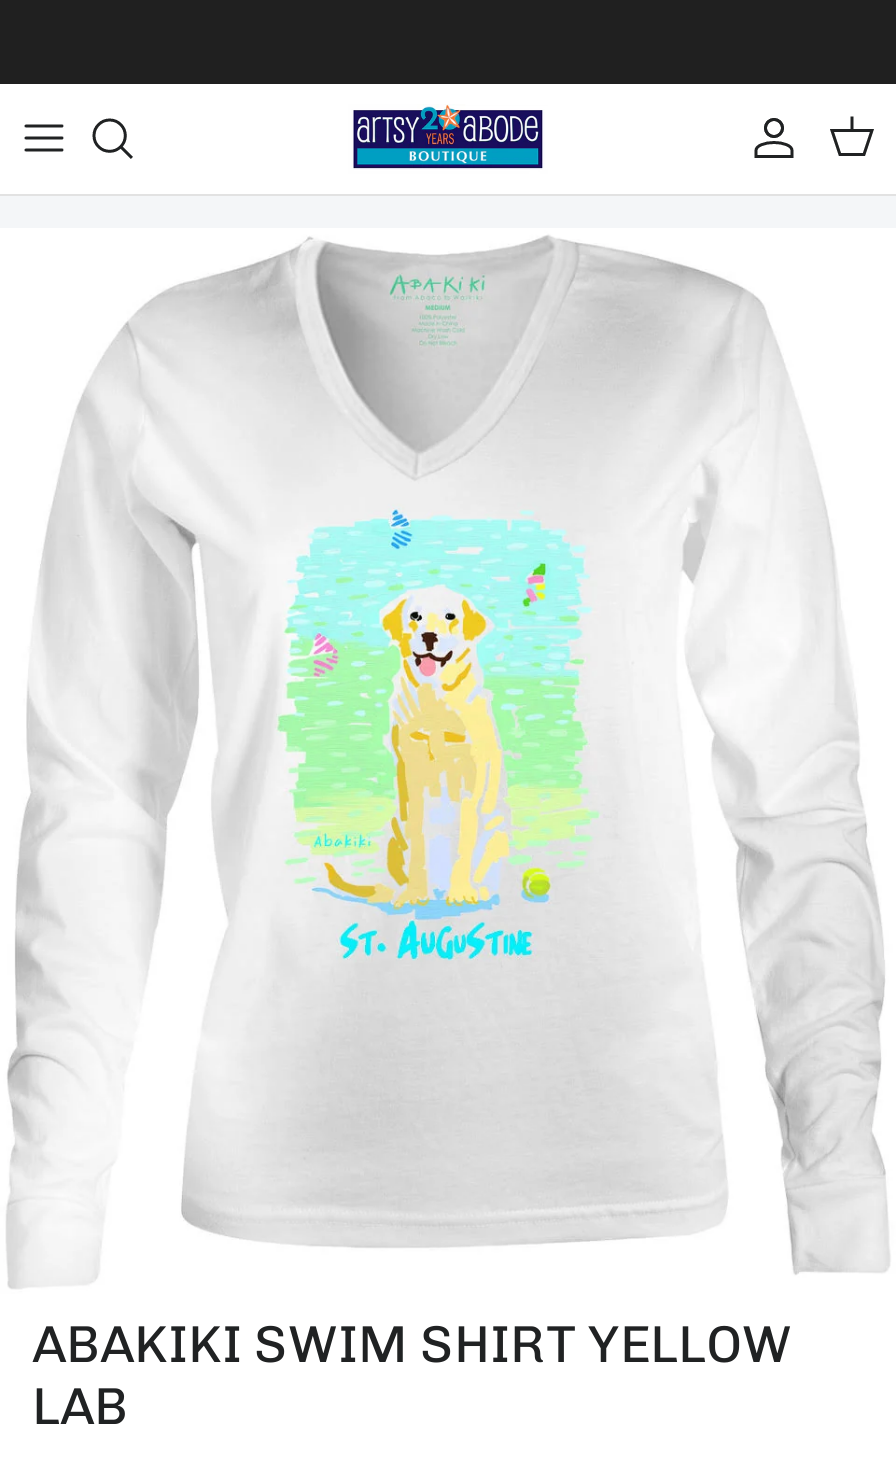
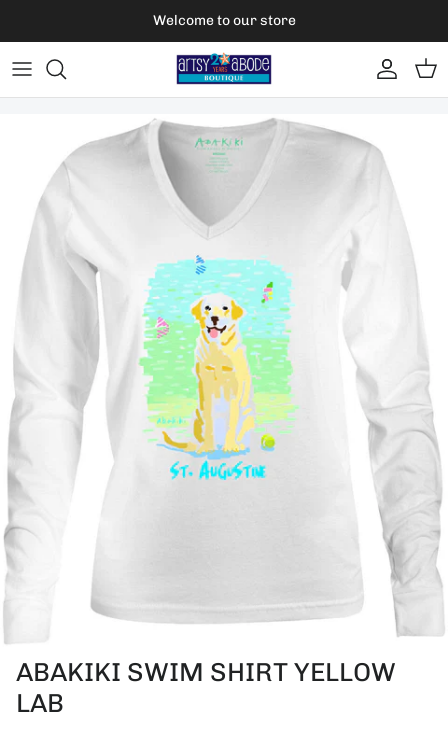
none -> [152,12,295,29] Welcome to our store

